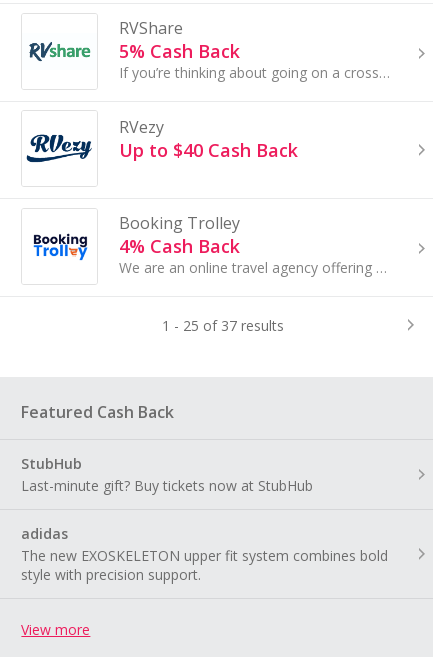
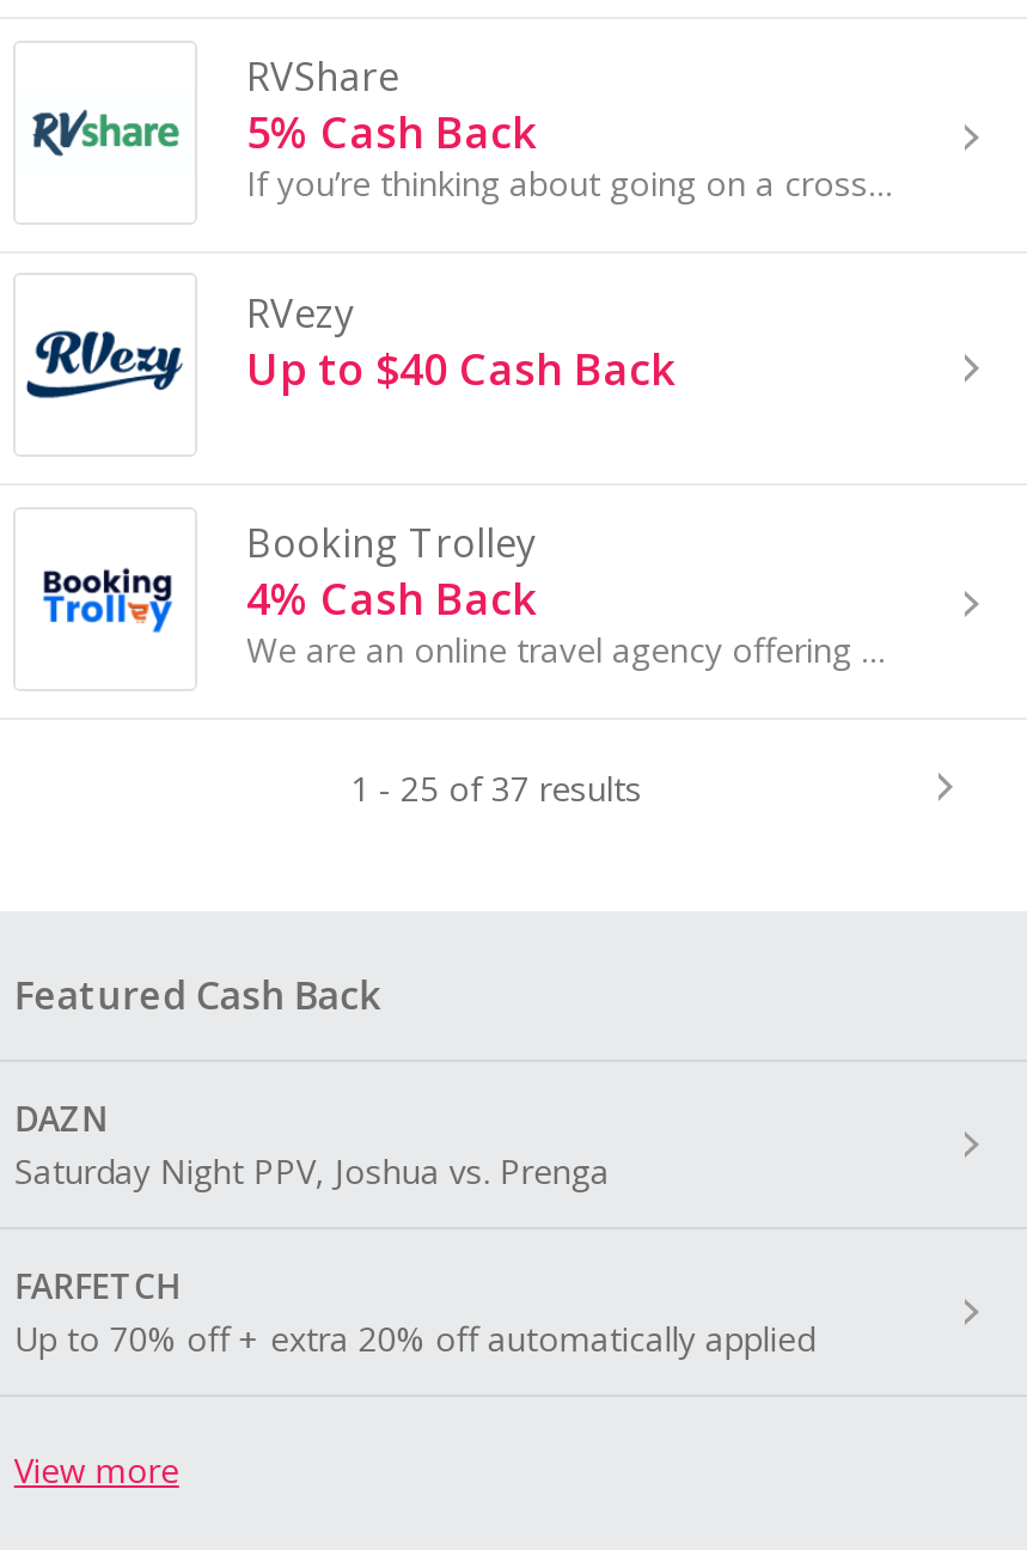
[21,454,313,495] StubHub | Last-minute gift? Buy tickets now at StubHub -> [14,1096,610,1194] DAZN | Saturday Night PPV, Joshua vs. Prenga
[21,524,388,584] adidas | The new EXOSKELETON upper fit system combines bold | style with precision support. -> [14,1263,815,1361] FARFETCH | Up to 70% off + extra 20% off automatically applied

